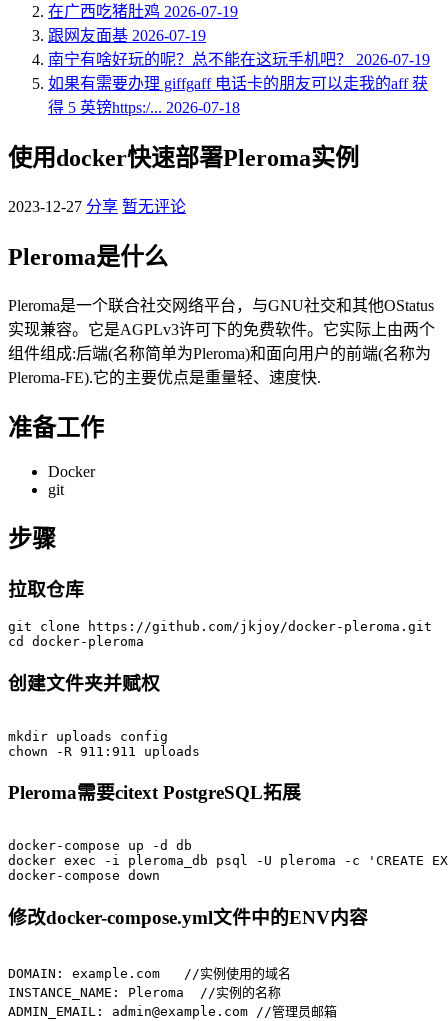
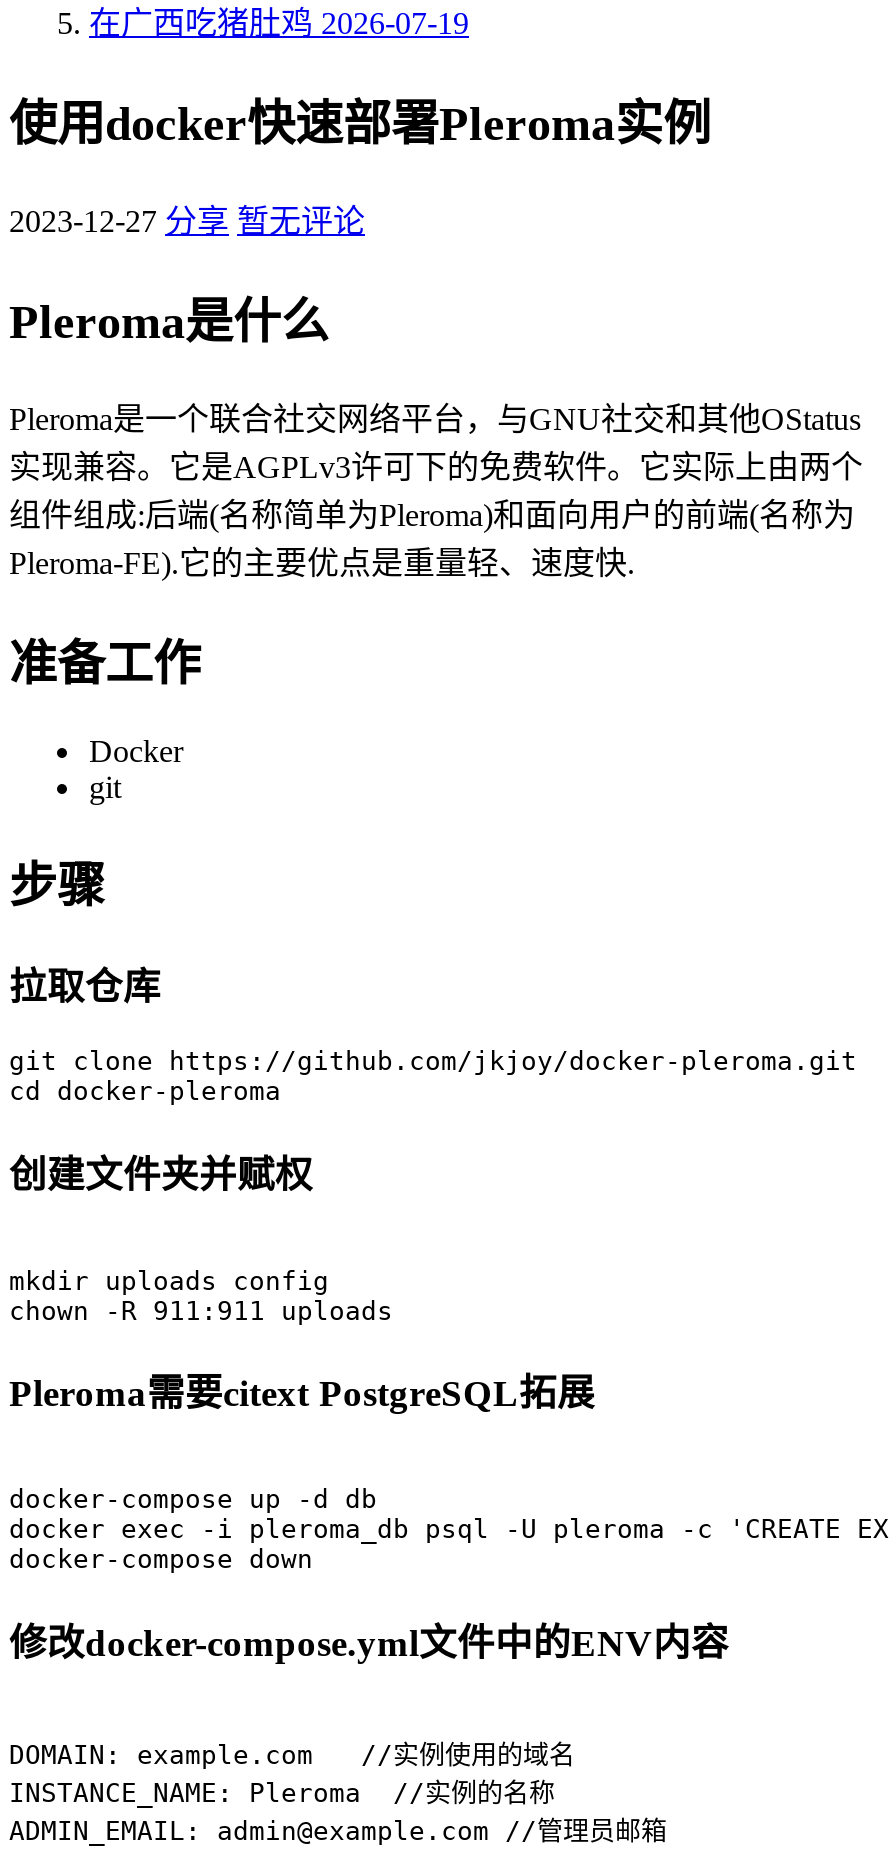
[48,27,430,116] 跟网友面基 2026-07-19 | 南宁有啥好玩的呢？总不能在这玩手机吧？ 2026-07-19 | 如果有需要办理 giffgaff 电话卡的朋友可以走我的aff 获 | 得 5 英镑https:/... 2026-07-18 -> none

